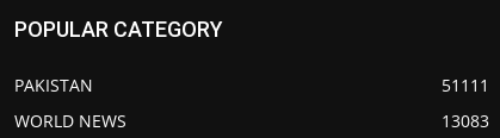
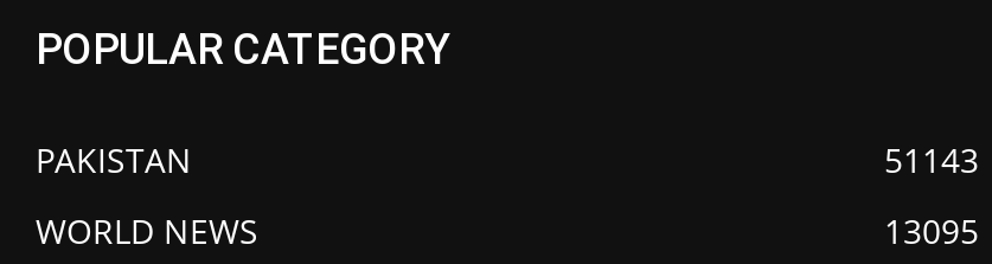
[442,73,489,96] 51111 -> [884,138,979,183] 51143
[442,109,489,132] 13083 -> [884,209,979,254] 13095

